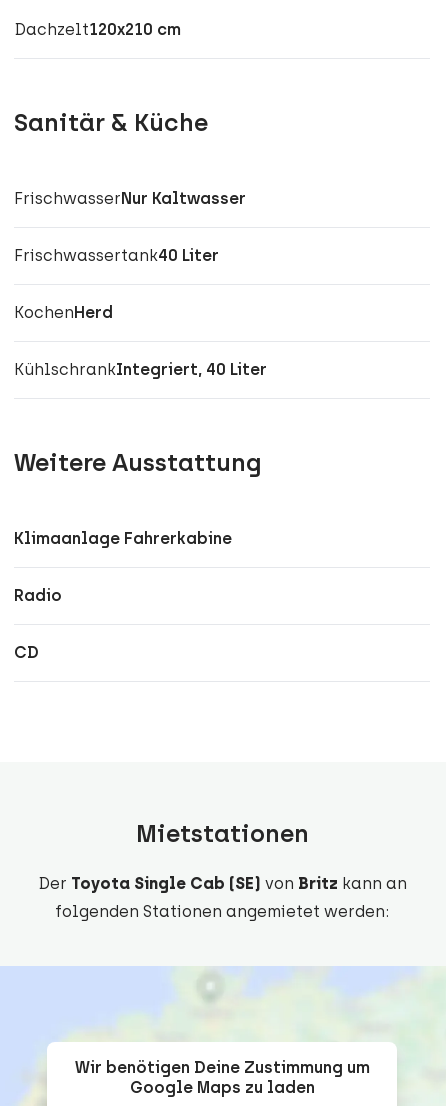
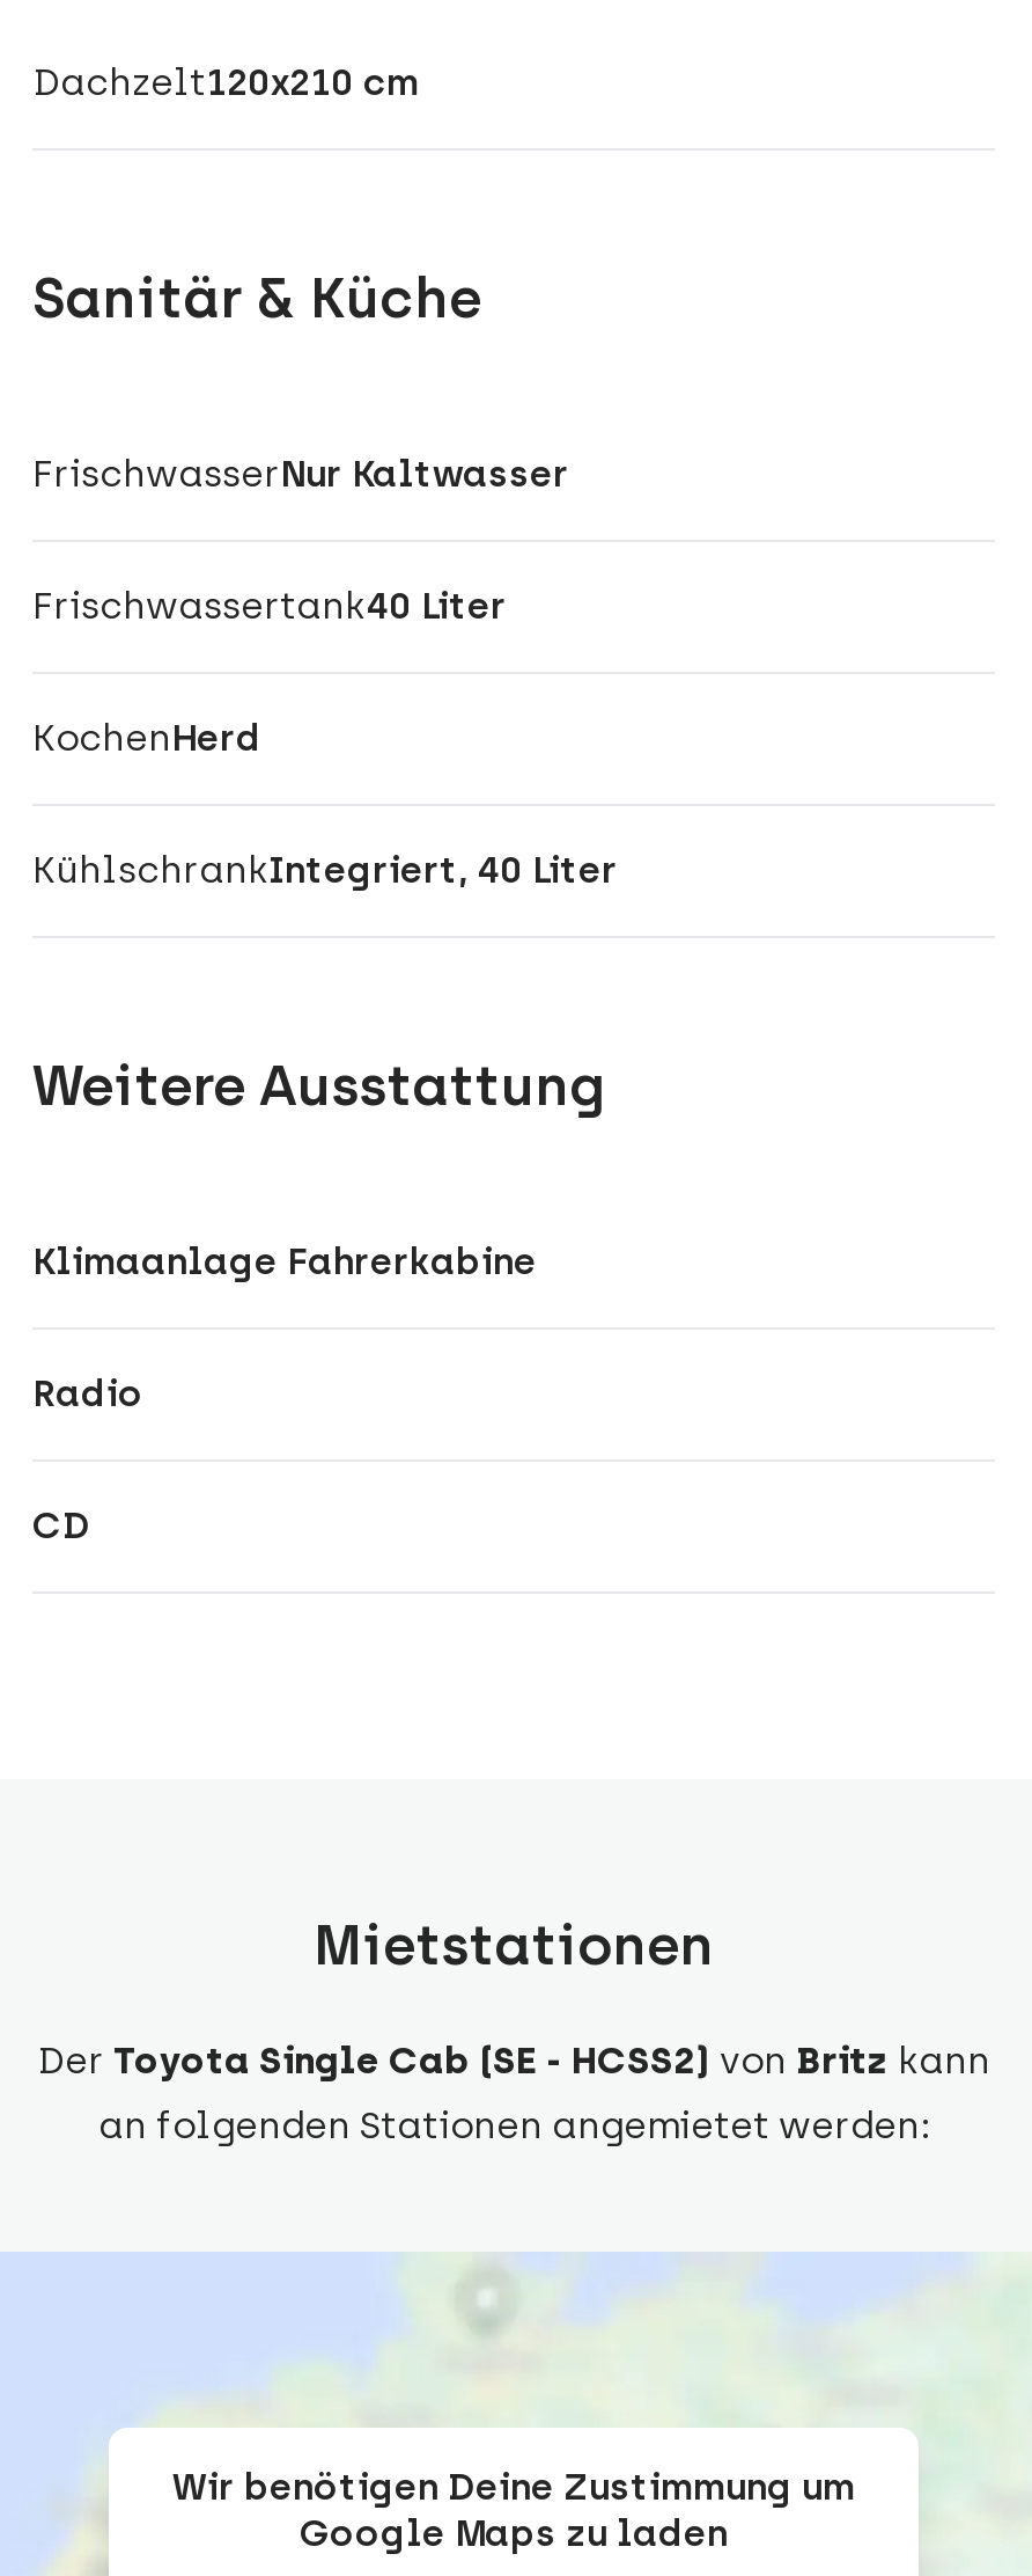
[37,874,406,893] Der Toyota Single Cab (SE) von Britz kann an -> [37,2039,990,2083] Der Toyota Single Cab (SE - HCSS2) von Britz kann
[55,902,389,921] folgenden Stationen angemietet werden: -> [98,2104,929,2148] an folgenden Stationen angemietet werden:

